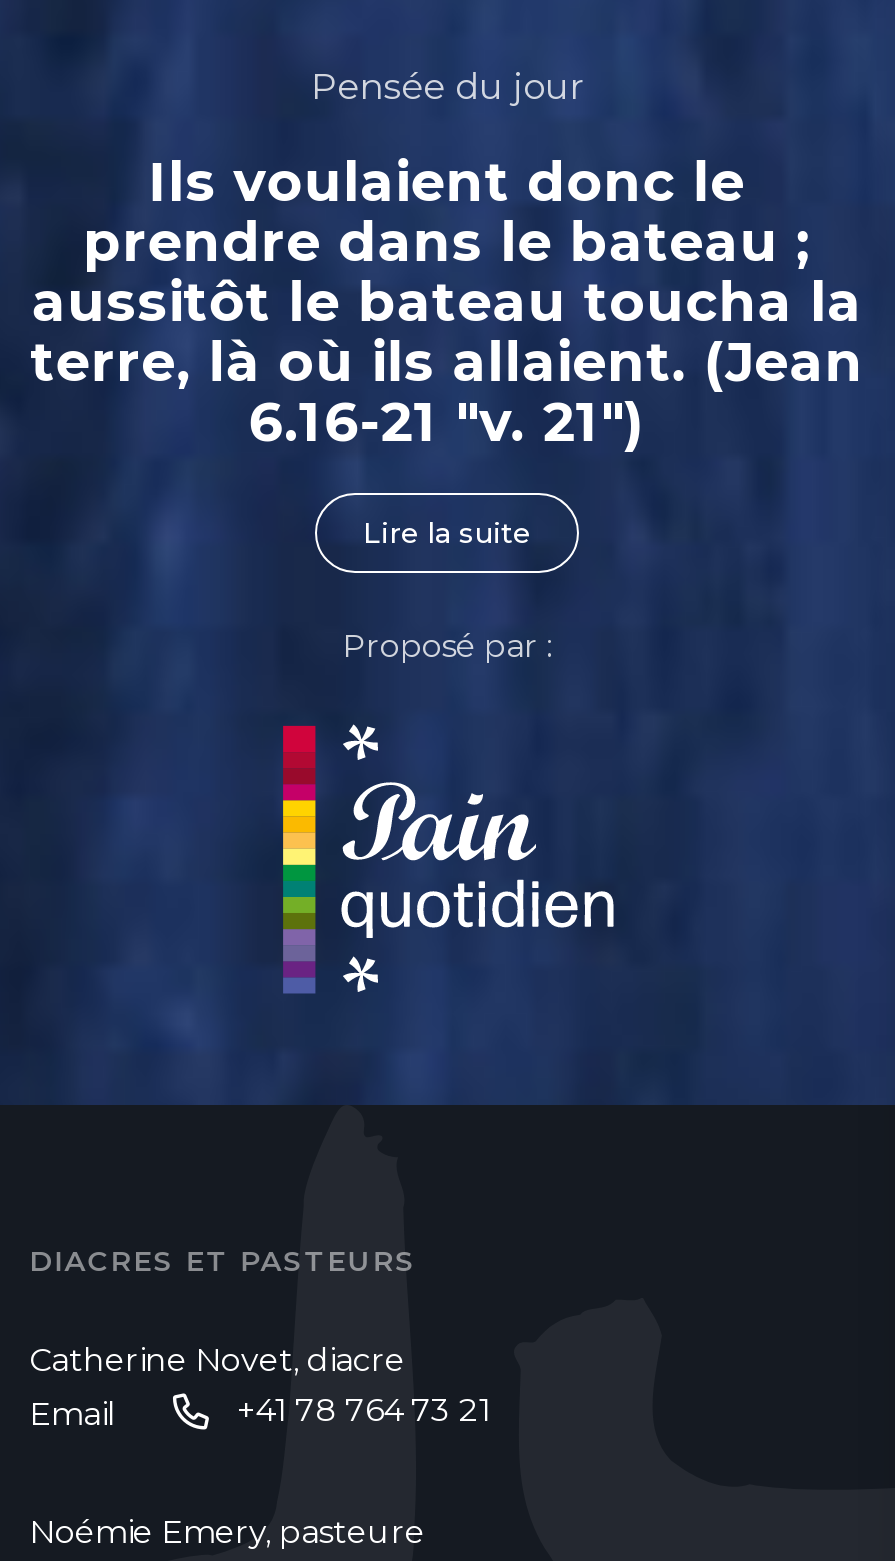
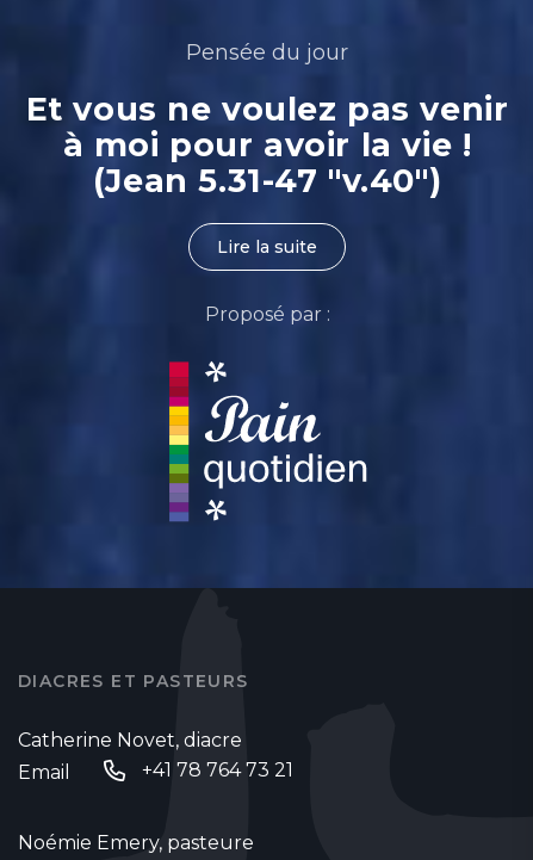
[30,150,864,456] Ils voulaient donc le | prendre dans le bateau ; | aussitôt le bateau toucha la | terre, là où ils allaient. (Jean | 6.16-21 "v. 21") -> [26,90,508,201] Et vous ne voulez pas venir | à moi pour avoir la vie ! | (Jean 5.31-47 "v.40")

